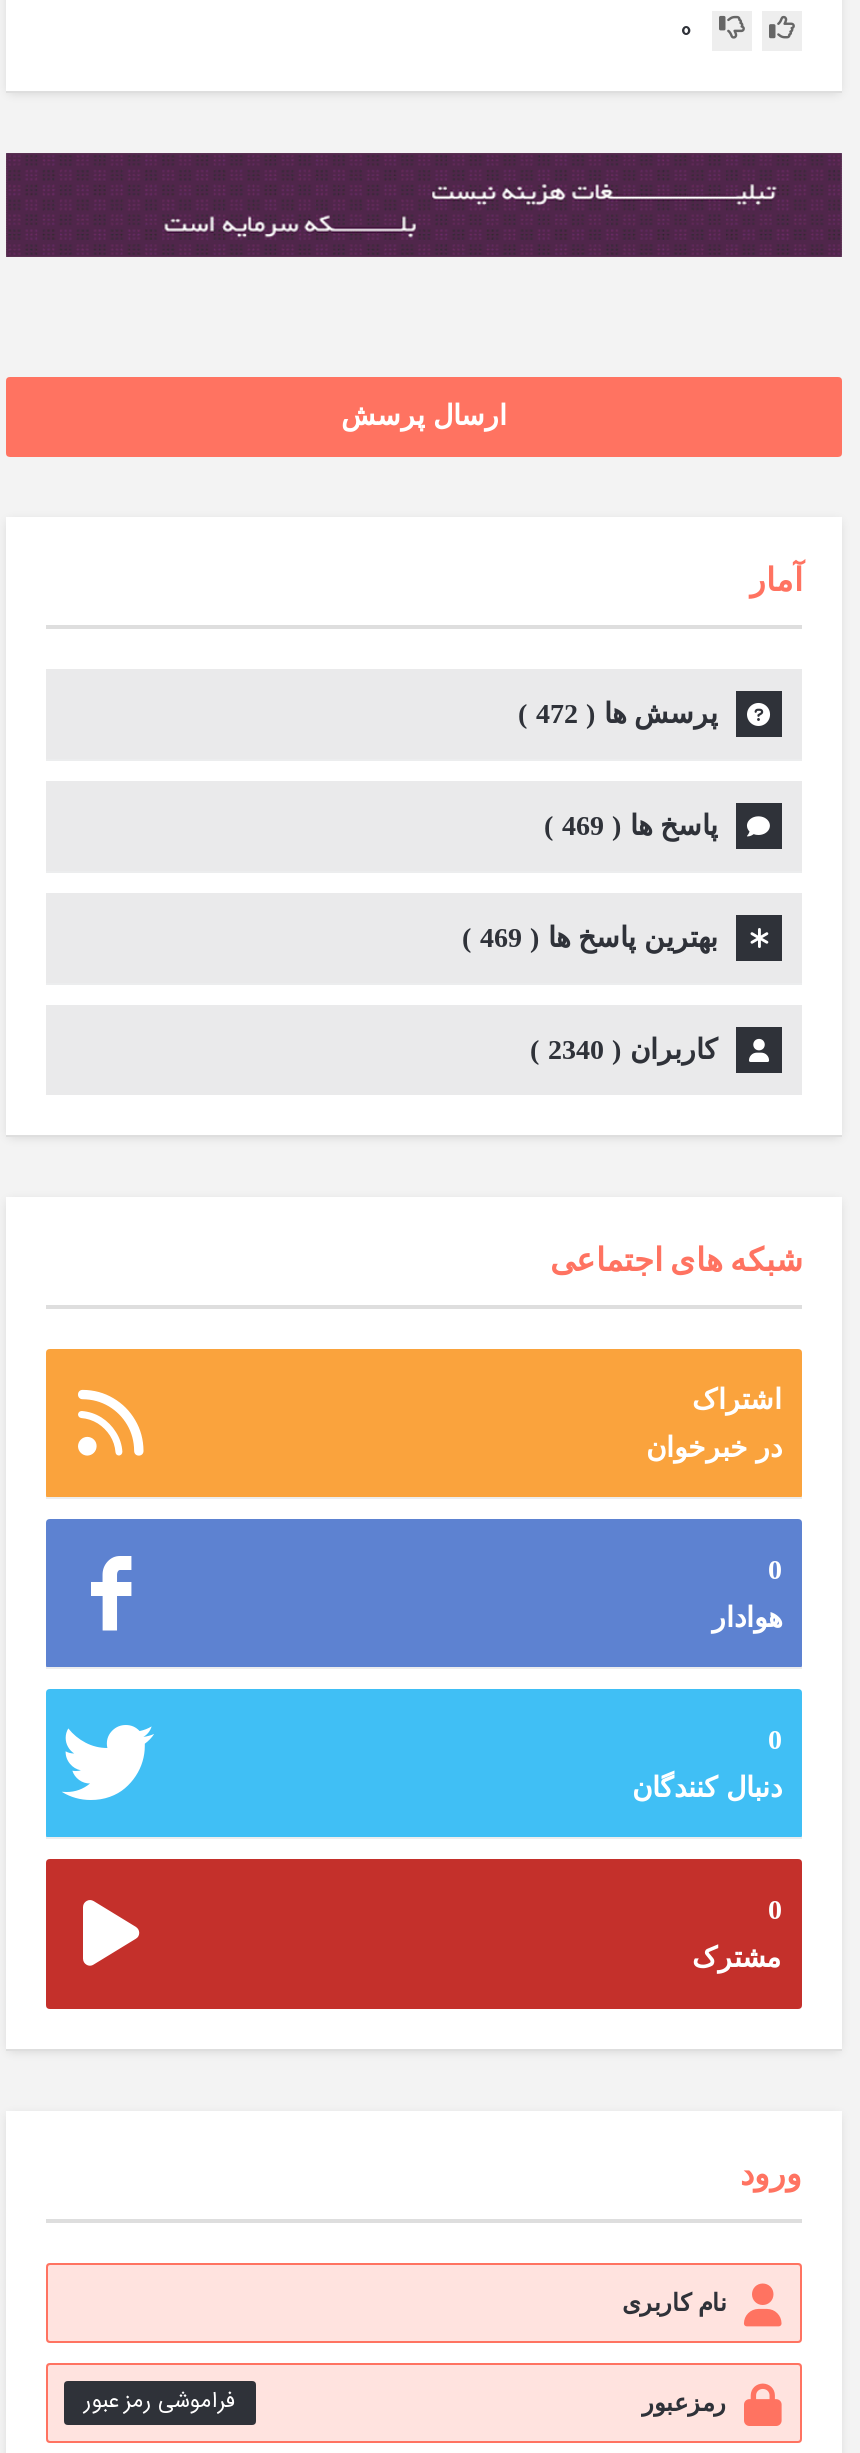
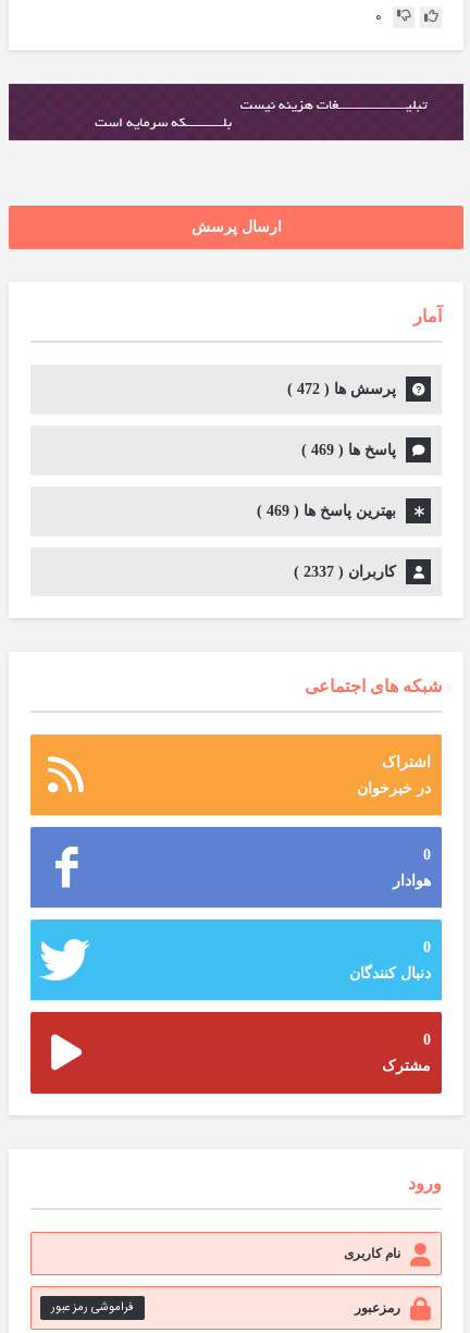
[530,1035,718,1065] کاربران (2340) -> [294,564,396,580] کاربران (2337)

